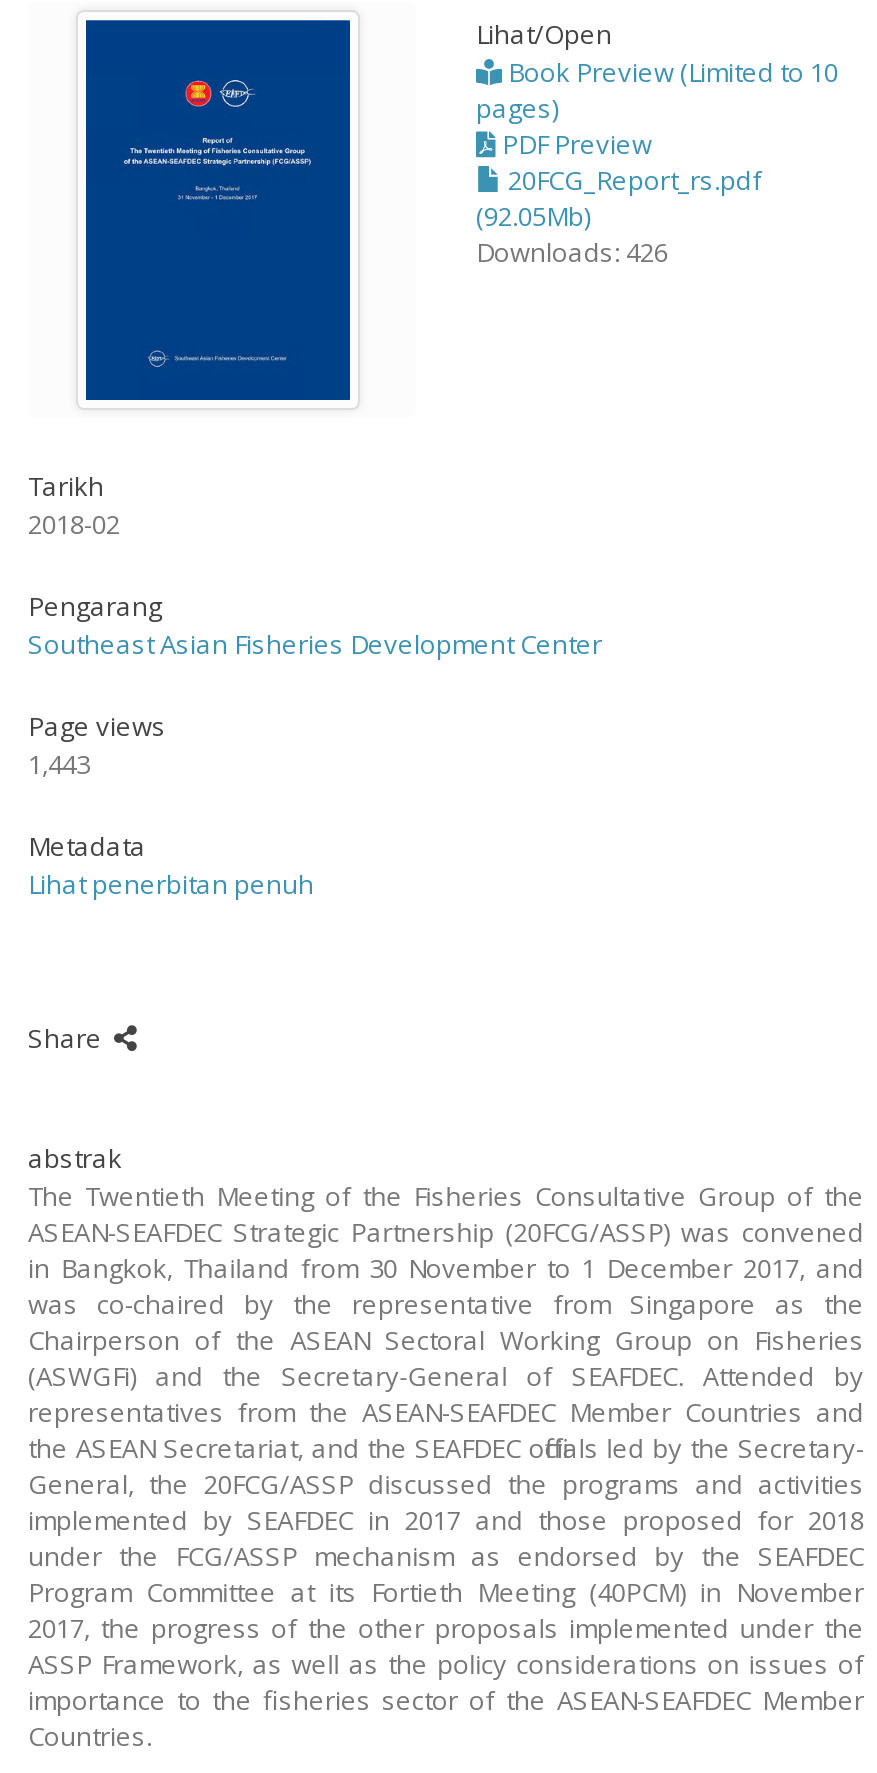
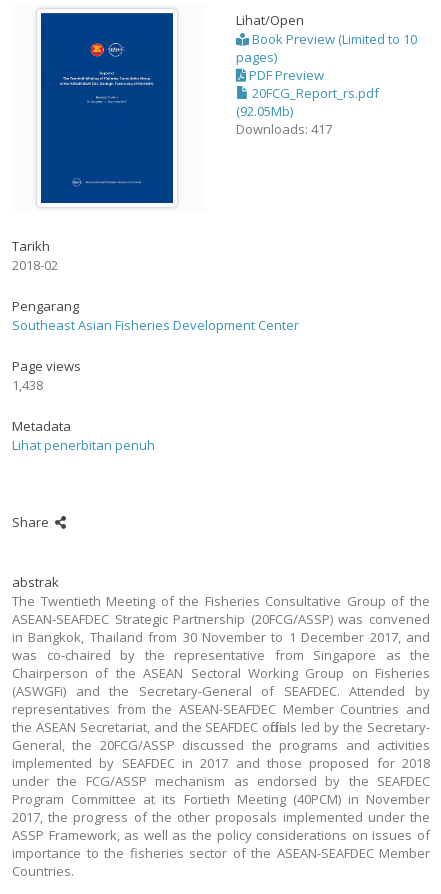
[476,234,668,270] Downloads: 426 -> [236,120,332,138] Downloads: 417
[28,746,90,782] 1,443 -> [12,376,43,394] 1,438

